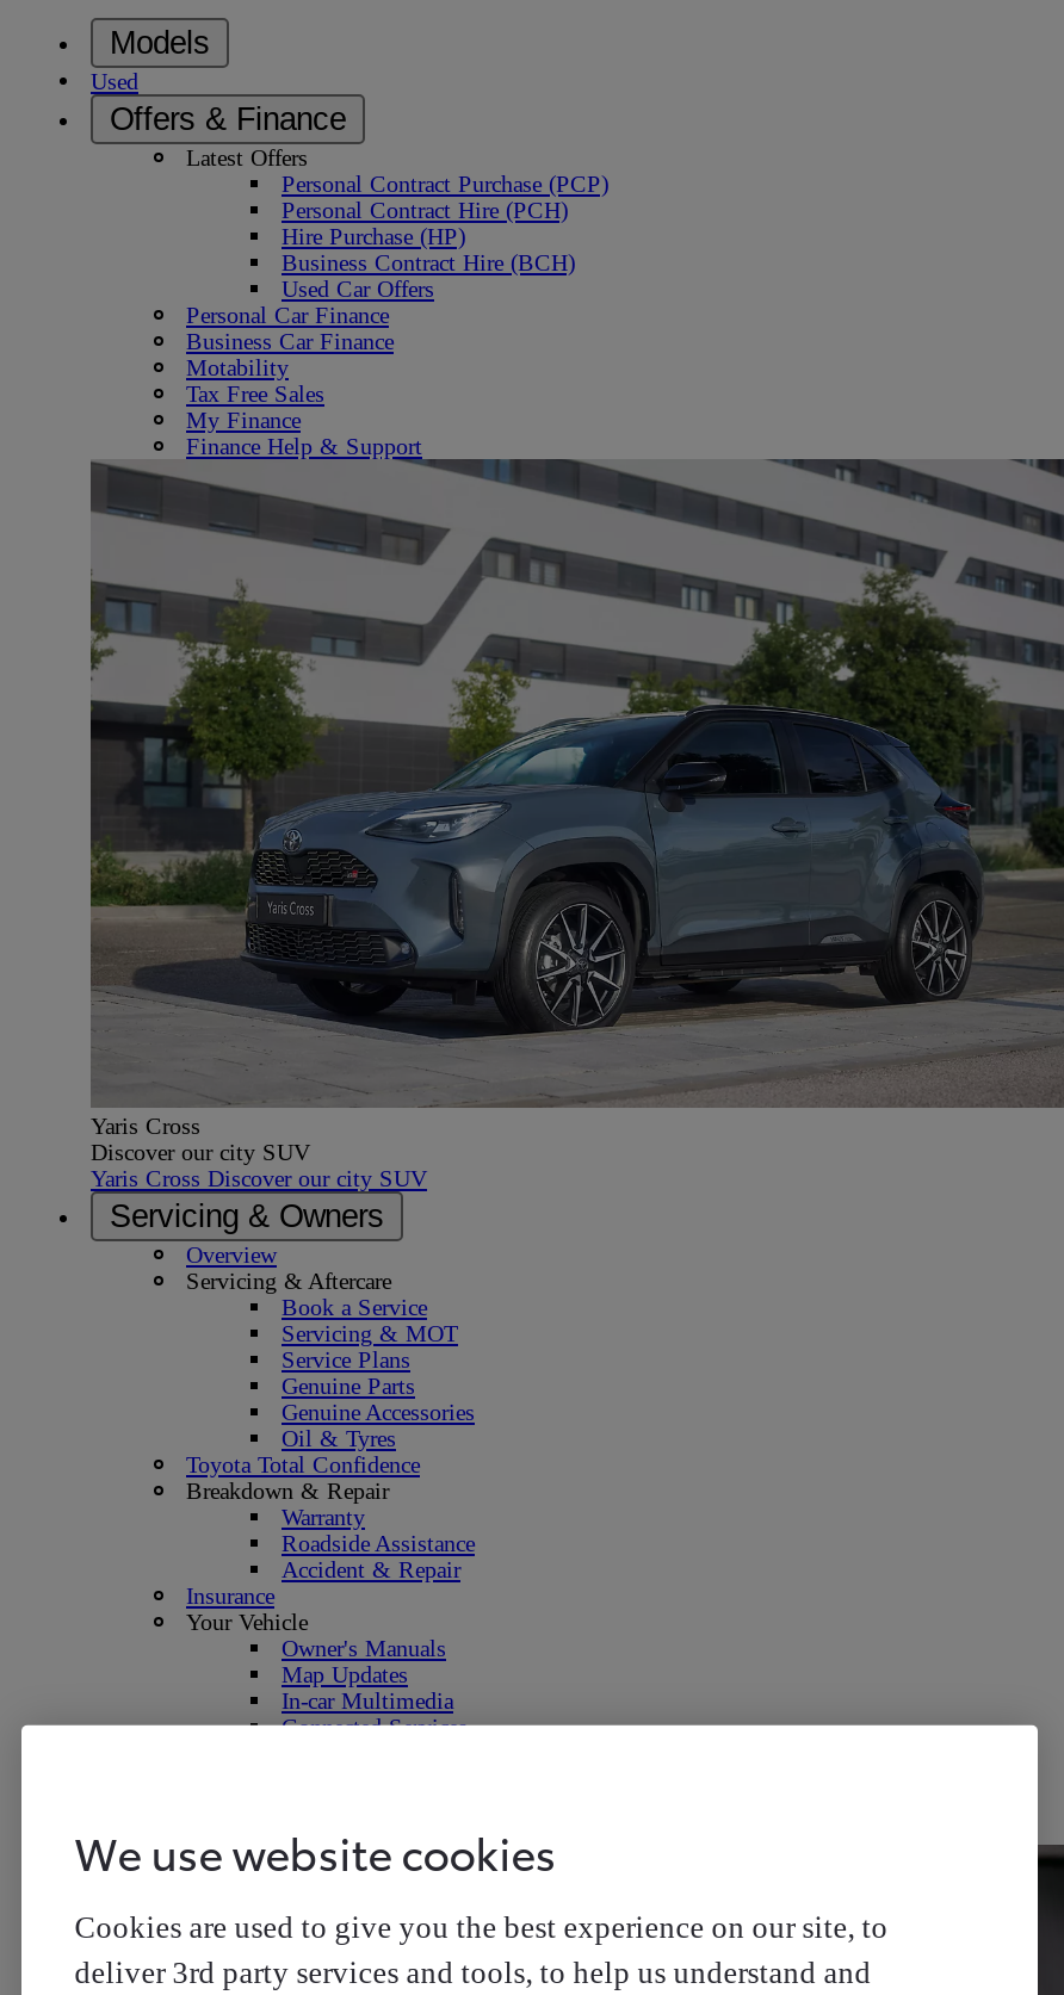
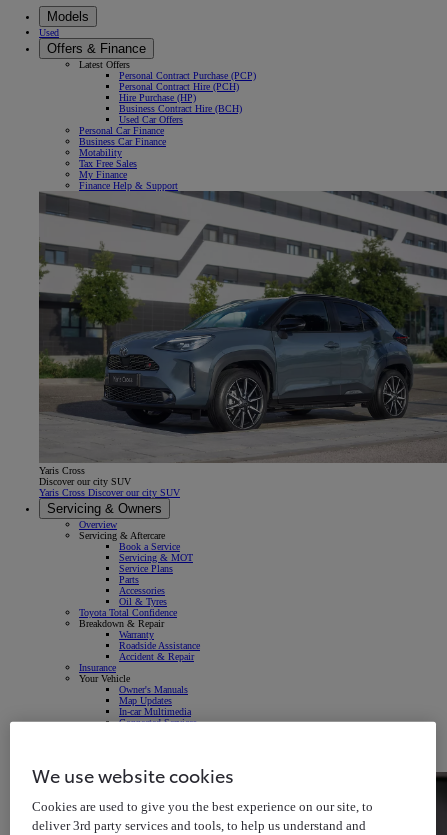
[282,1373,475,1425] Genuine Parts | Genuine Accessories -> [119,574,165,596] Parts | Accessories

